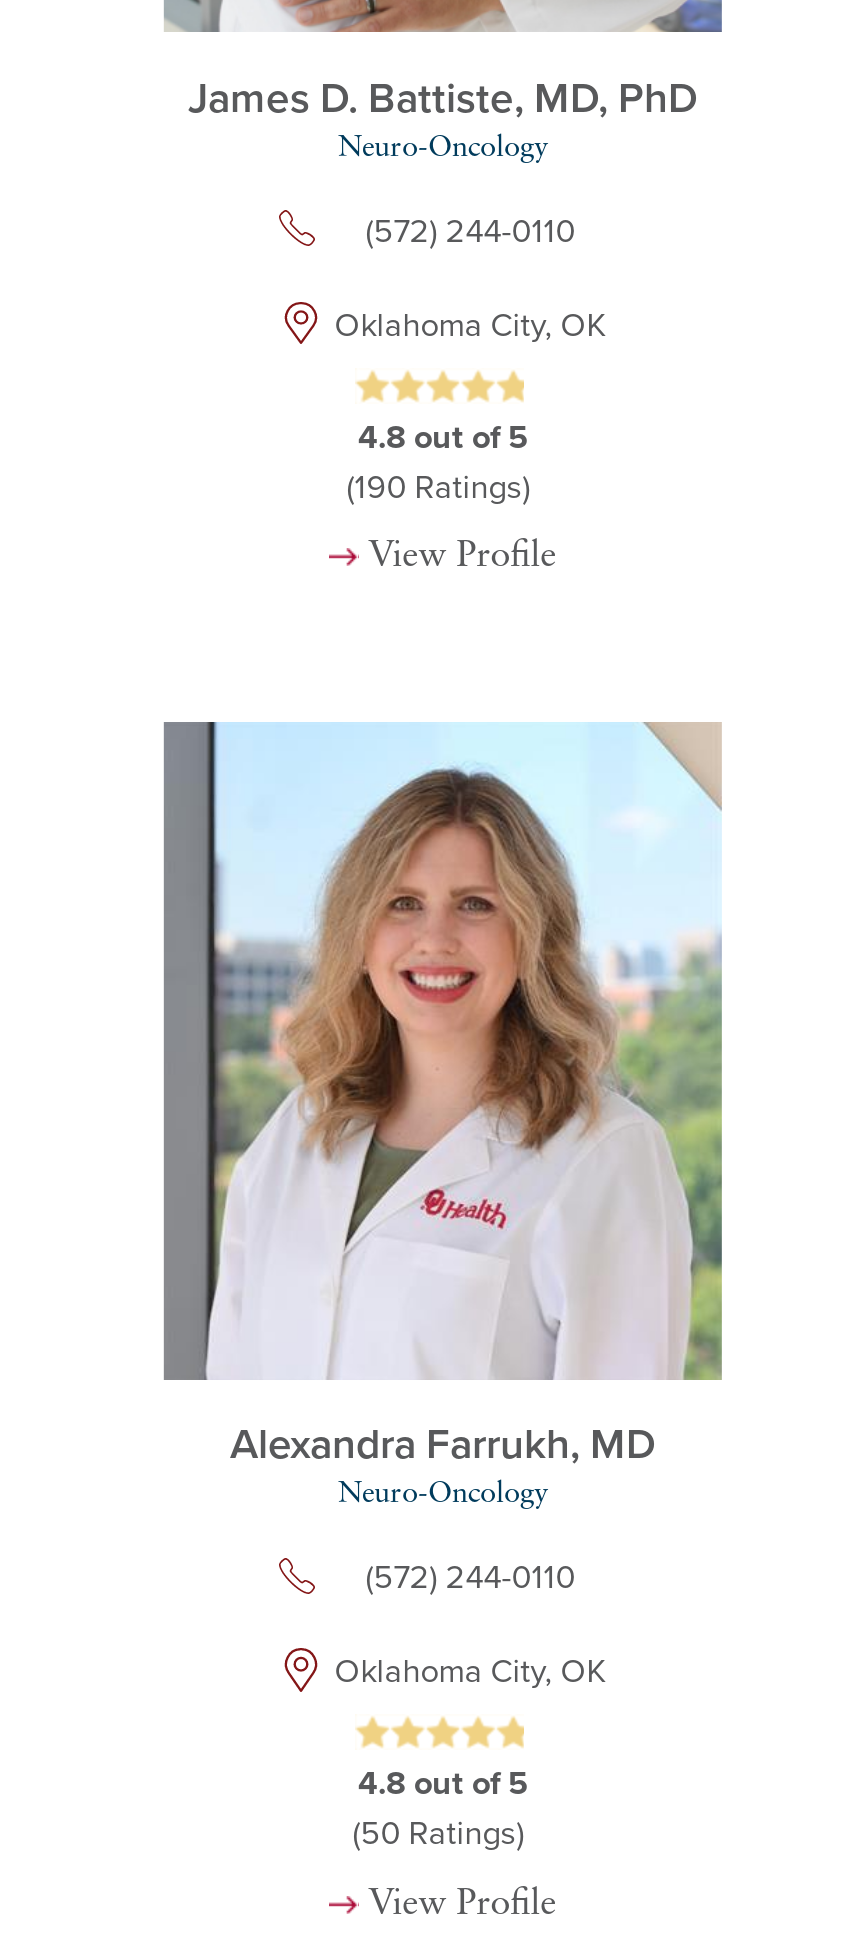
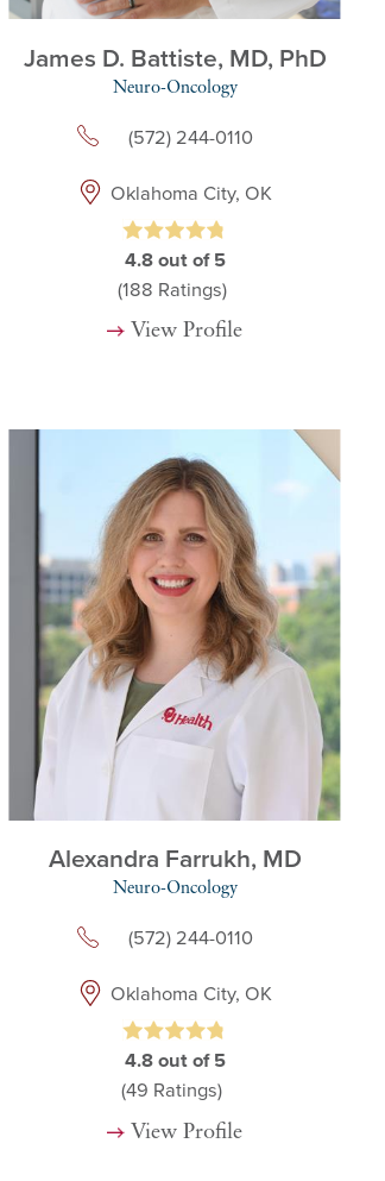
[346,468,530,508] (190 Ratings) -> [117,278,227,302] (188 Ratings)
[352,1815,524,1855] (50 Ratings) -> [121,1079,222,1103] (49 Ratings)

